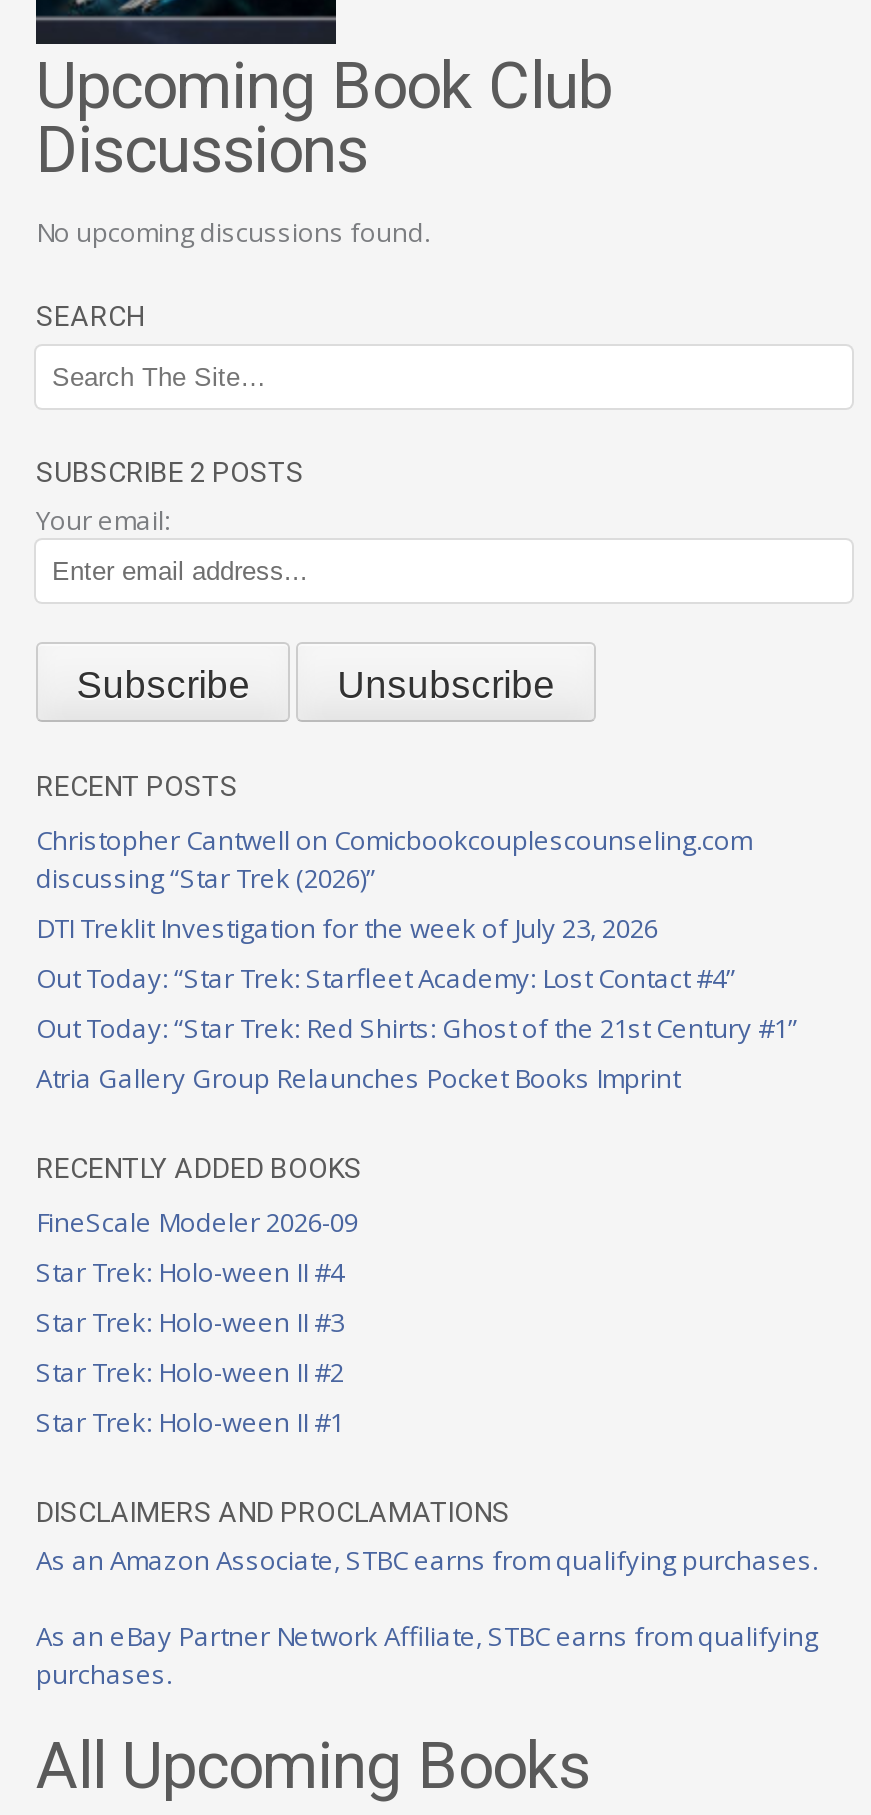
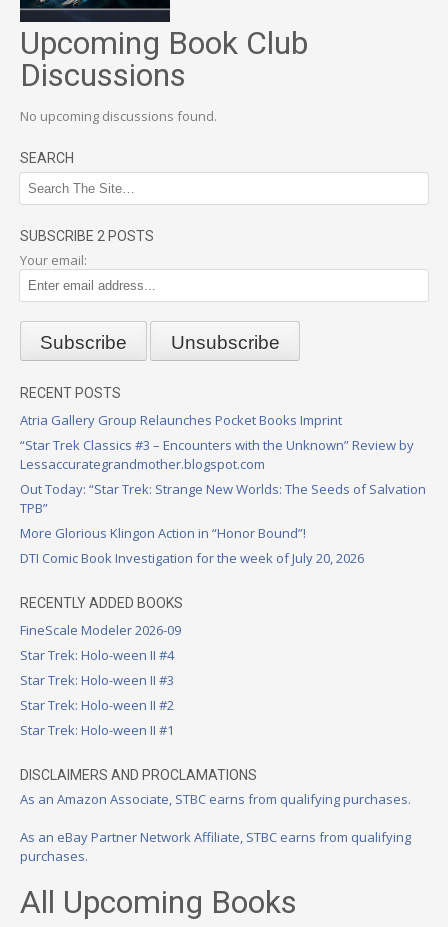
[36,822,798,1046] Christopher Cantwell on Comicbookcouplescounseling.com | discussing “Star Trek (2026)” | DTI Treklit Investigation for the week of July 23, 2026 | Out Today: “Star Trek: Starfleet Academy: Lost Contact #4” | Out Today: “Star Trek: Red Shirts: Ghost of the 21st Century #1” -> none
moved [36,1060,680,1096] -> [20,411,342,429]: Atria Gallery Group Relaunches Pocket Books Imprint
none -> [20,436,426,567] “Star Trek Classics #3 – Encounters with the Unknown” Review by | Lessaccurategrandmother.blogspot.com | Out Today: “Star Trek: Strange New Worlds: The Seeds of Salvation | TPB” | More Glorious Klingon Action in “Honor Bound”! | DTI Comic Book Investigation for the week of July 20, 2026

